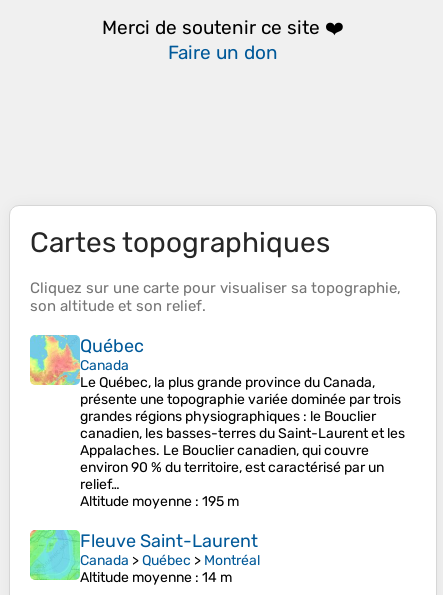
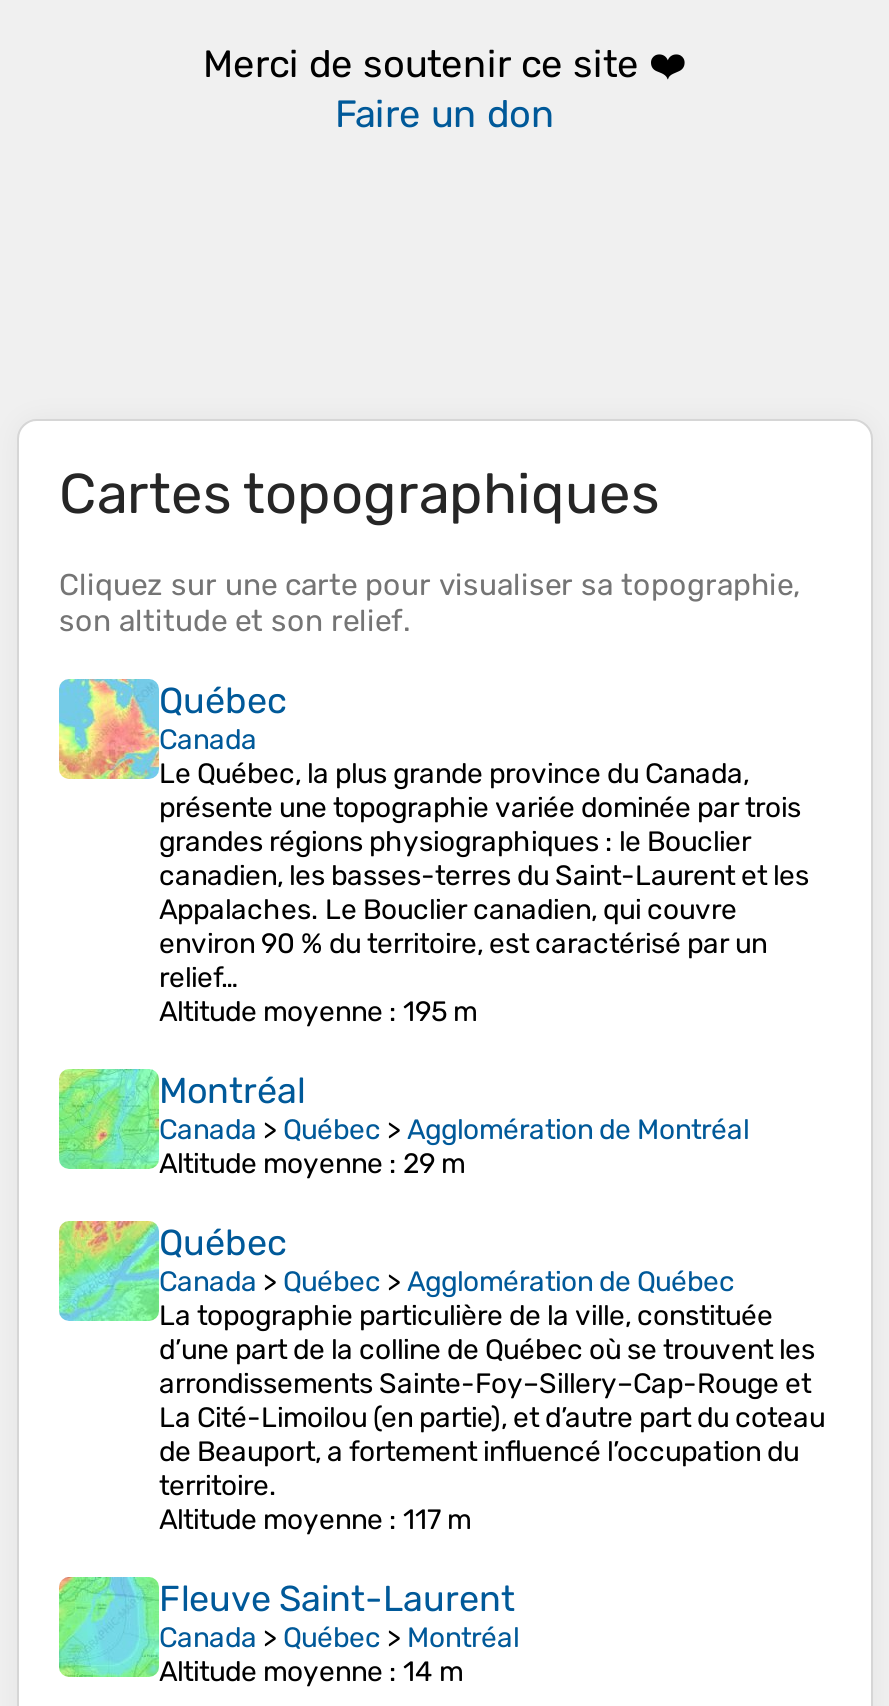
none -> [57,1067,825,1537] [image] | Montréal | Canada > Québec > Agglomération de Montréal | Altitude moyenne: 29 m | Québec | Canada > Québec > Agglomération de Québec | La topographie particulière de la ville, constituée | d’une part de la colline de Québec où se trouvent les | arrondissements Sainte-Foy–Sillery–Cap-Rouge et | La Cité-Limoilou (en partie), et d’autre part du coteau | de Beauport, a fortement influencé l’occupation du | territoire. | Altitude moyenne: 117 m
none -> [57,1219,131,1323] [image]

